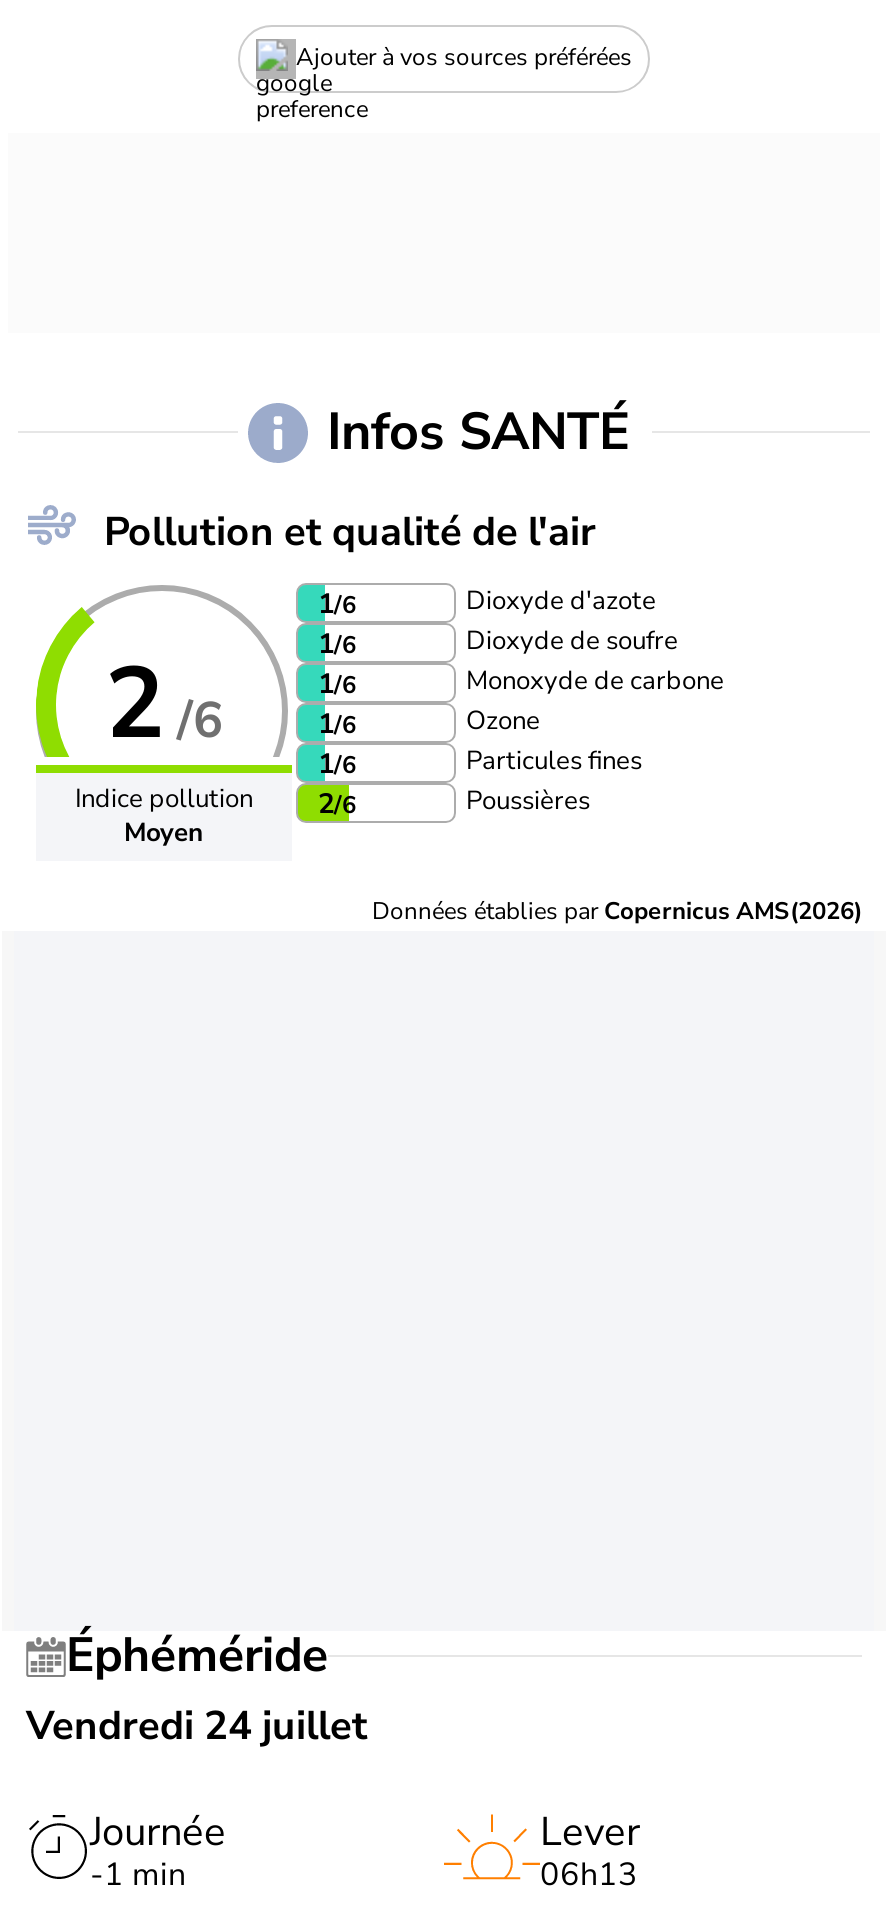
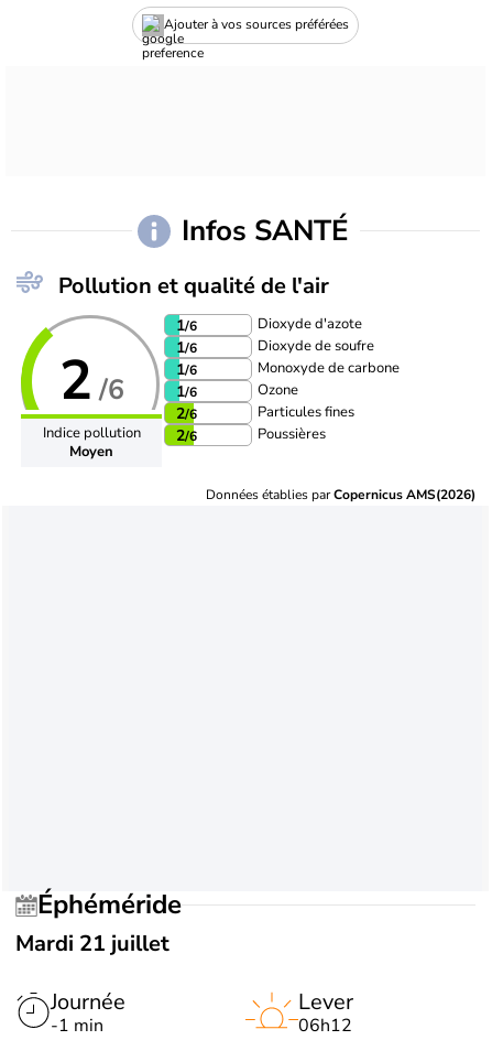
[318,745,356,783] 1/6 -> [176,403,197,424] 2/6
[26,1699,368,1753] Vendredi 24 juillet -> [15,928,170,958] Mardi 21 juillet
[540,1853,638,1897] 06h13 -> [298,1013,352,1038] 06h12

